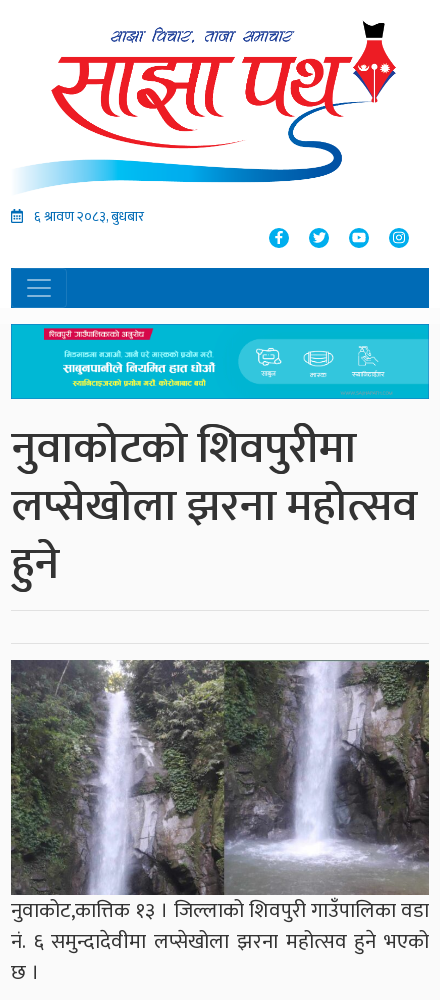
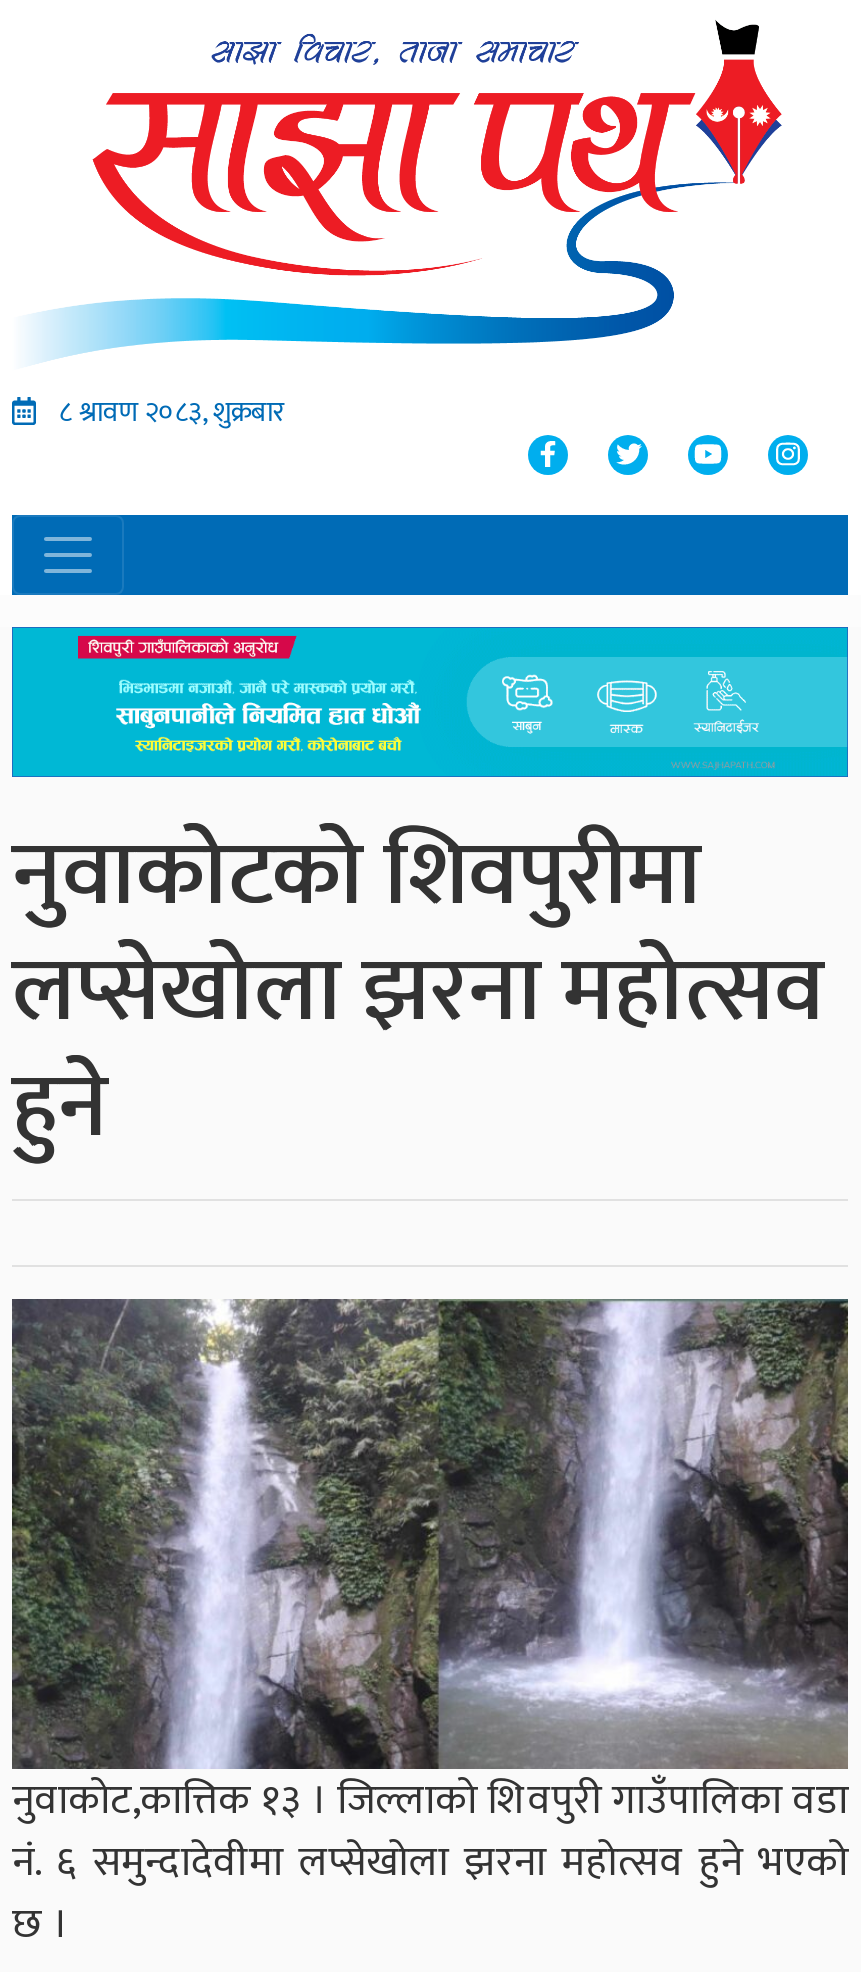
[31,205,144,228] ६ श्रावण २०८३, बुधबार -> [52,389,284,435] ८ श्रावण २०८३, शुक्रबार

